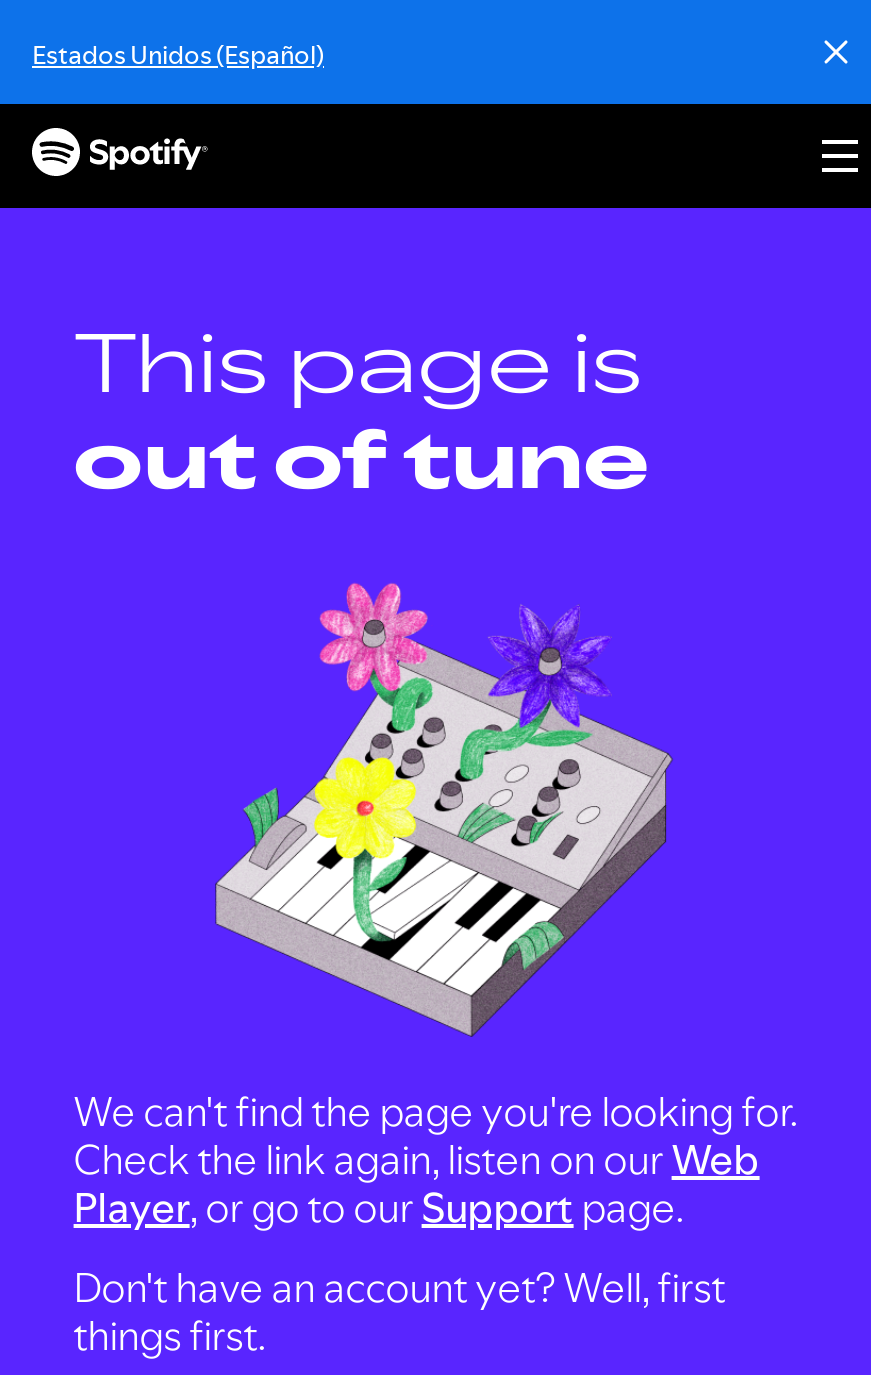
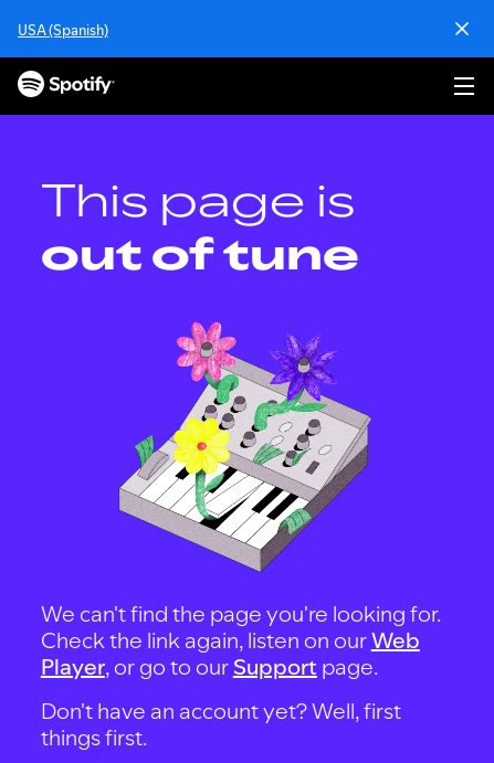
[32,36,324,72] Estados Unidos (Español) -> [18,20,108,40] USA (Spanish)

